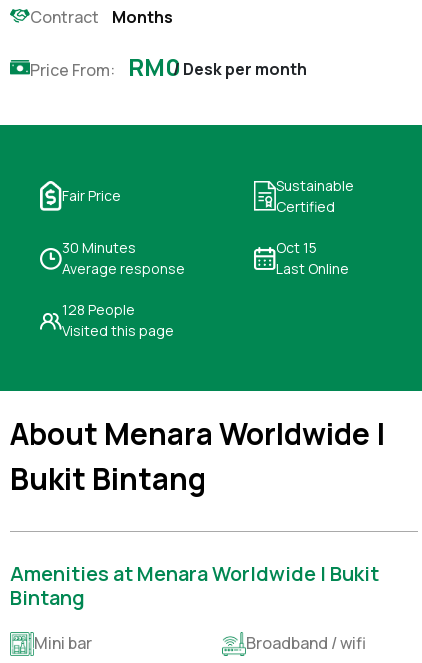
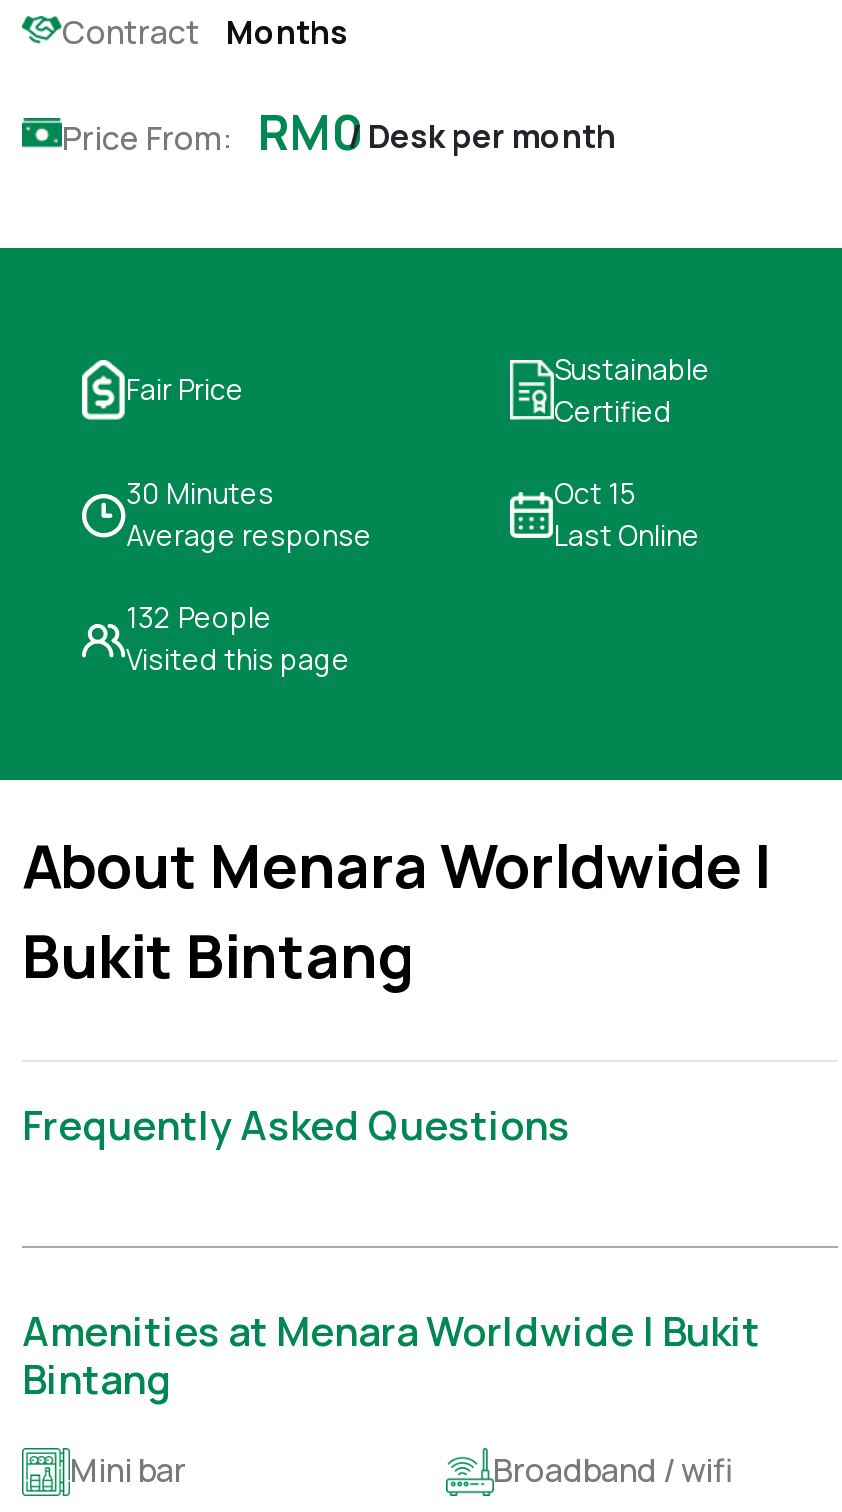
[62,300,135,319] 128 People -> [126,597,272,635] 132 People
none -> [22,1097,570,1151] Frequently Asked Questions

